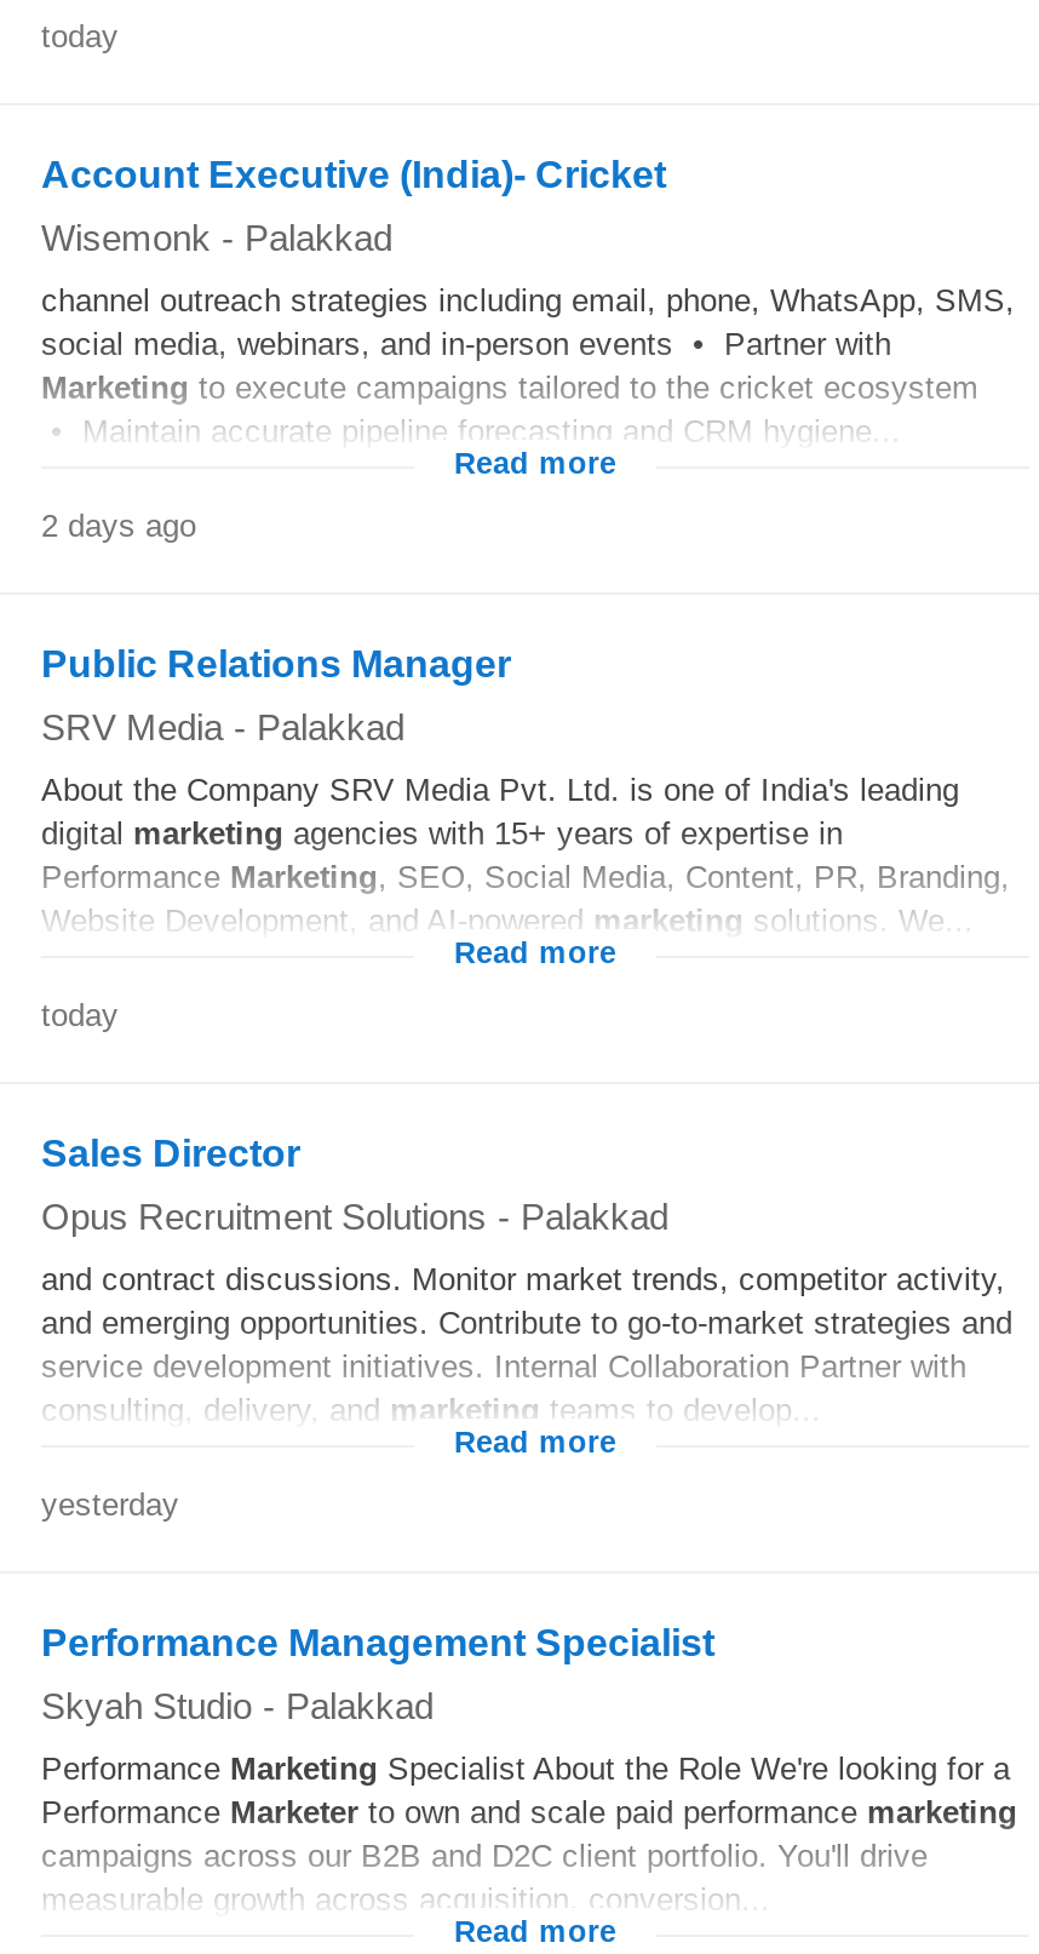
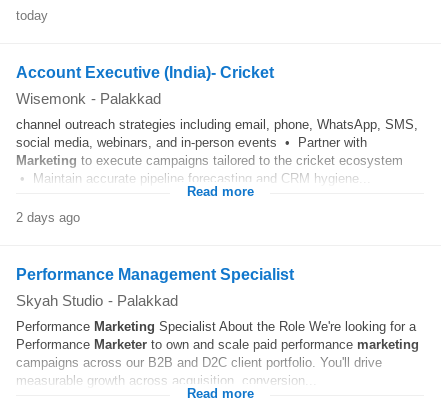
[41,643,1012,1523] Public Relations Manager | SRV Media - Palakkad | About the Company SRV Media Pvt. Ltd. is one of India's leading | digital marketing agencies with 15+ years of expertise in | Performance Marketing, SEO, Social Media, Content, PR, Branding, | Website Development, and AI-powered marketing solutions. We... | Read more | today | Sales Director | Opus Recruitment Solutions - Palakkad | and contract discussions. Monitor market trends, competitor activity, | and emerging opportunities. Contribute to go-to-market strategies and | service development initiatives. Internal Collaboration Partner with | consulting, delivery, and marketing teams to develop... | Read more | yesterday -> none

